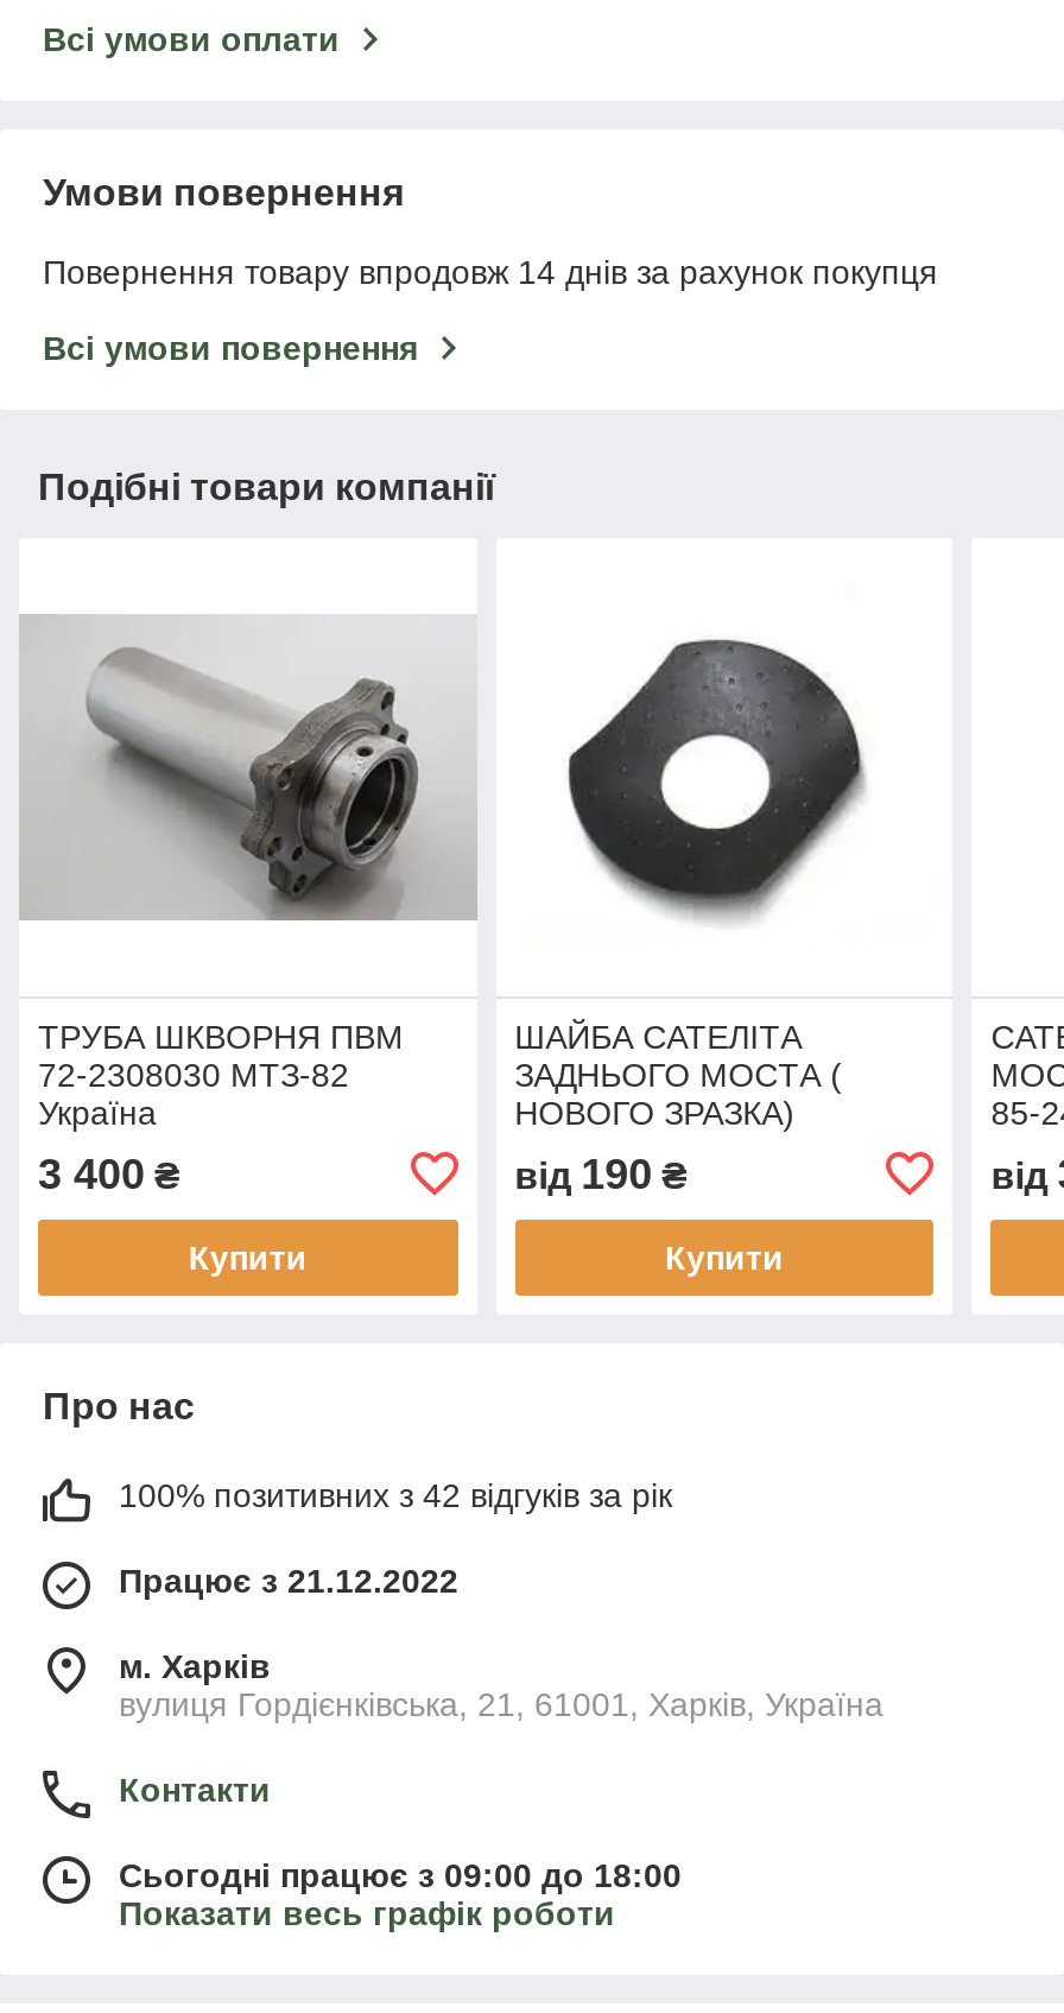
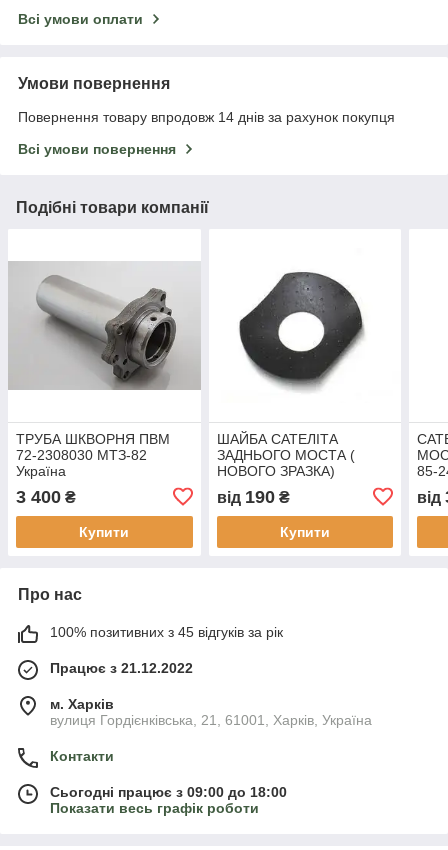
[119,1476,672,1514] 100% позитивних з 42 відгуків за рік -> [50,624,283,640] 100% позитивних з 45 відгуків за рік

